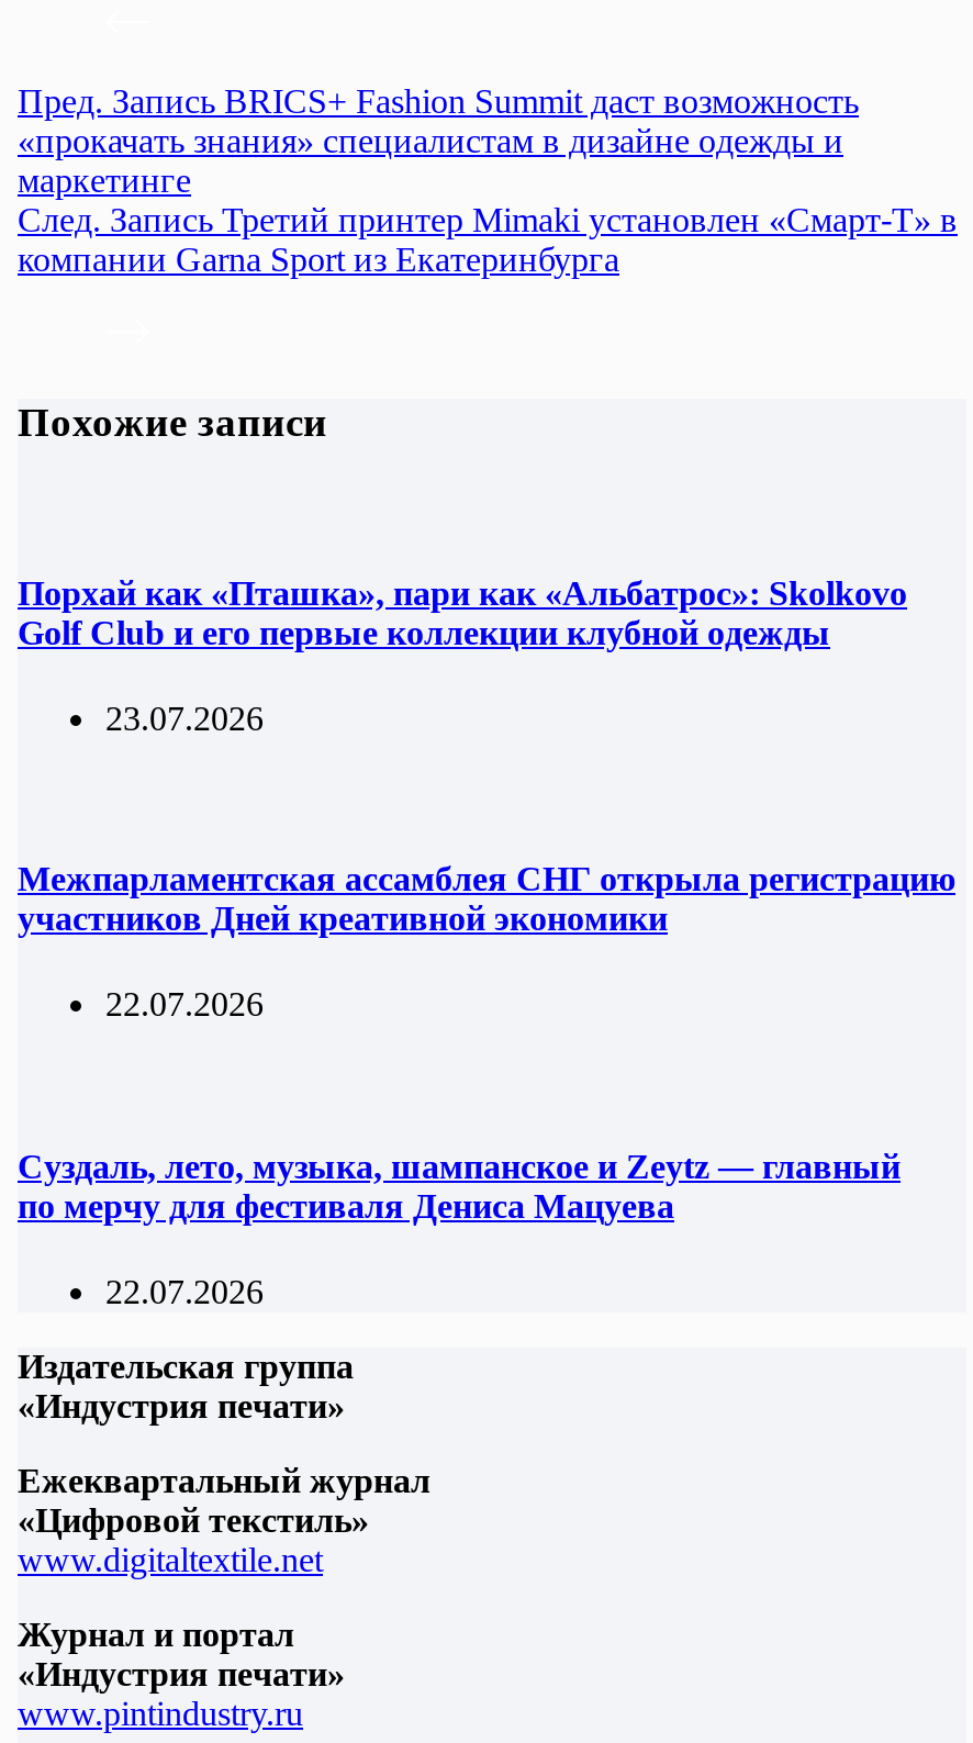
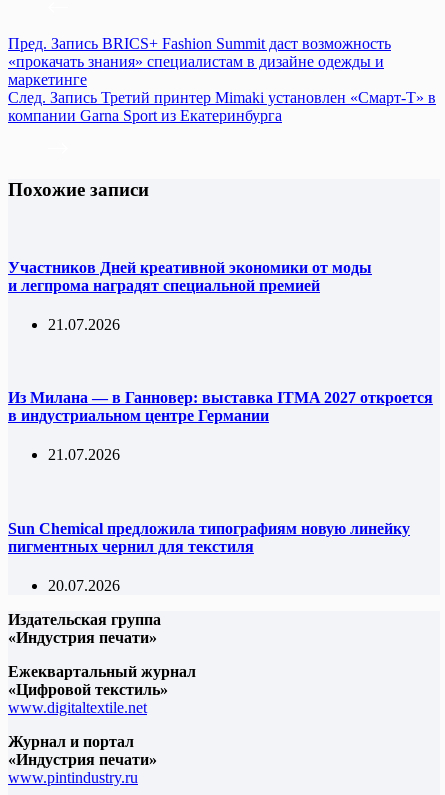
[18,573,907,650] Порхай как «Пташка», пари как «Альбатрос»: Skolkovo | Golf Club и его первые коллекции клубной одежды -> [8,258,372,293] Участников Дней креативной экономики от моды | и легпрома наградят специальной премией
[105,699,264,737] 23.07.2026 -> [48,316,120,333] 21.07.2026
[18,860,955,937] Межпарламентская ассамблея СНГ открыла регистрацию | участников Дней креативной экономики -> [8,389,433,424] Из Милана — в Ганновер: выставка ITMA 2027 откроется | в индустриальном центре Германии
[105,986,264,1023] 22.07.2026 -> [48,446,120,463] 21.07.2026
[18,1147,901,1224] Суздаль, лето, музыка, шампанское и Zeytz — главный | по мерчу для фестиваля Дениса Мацуева -> [8,520,410,555] Sun Chemical предложила типографиям новую линейку | пигментных чернил для текстиля
[105,1272,264,1310] 22.07.2026 -> [48,577,120,594] 20.07.2026

